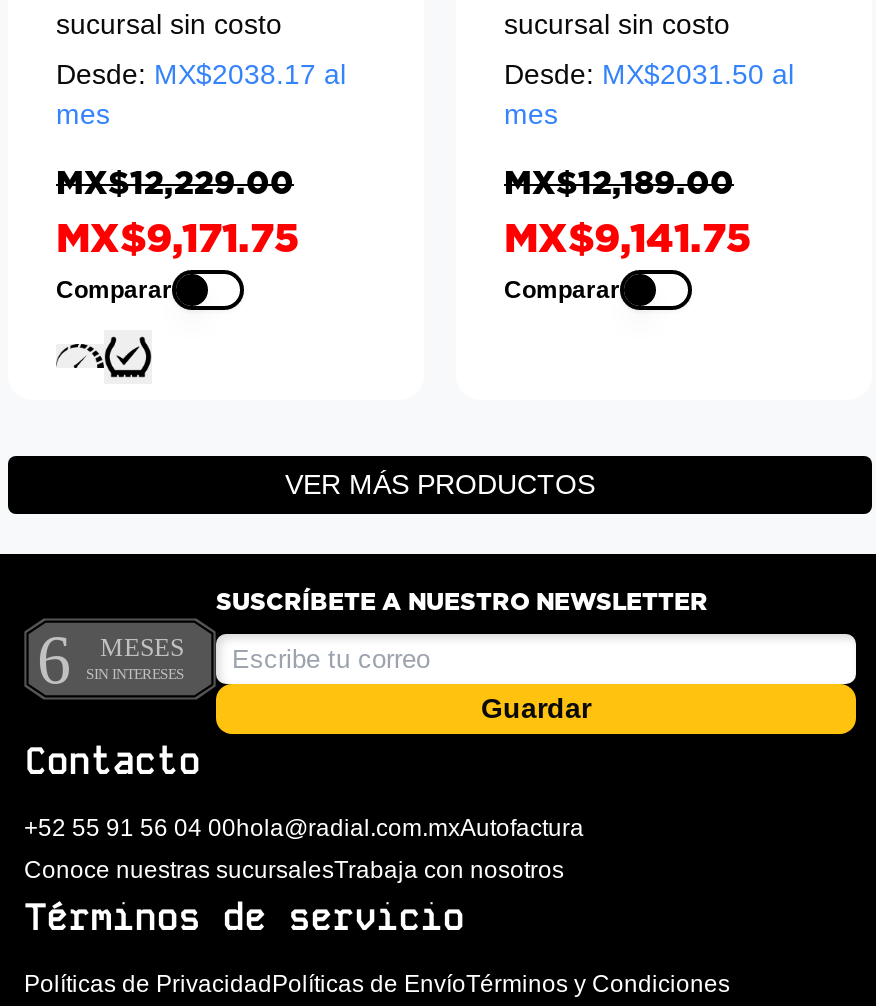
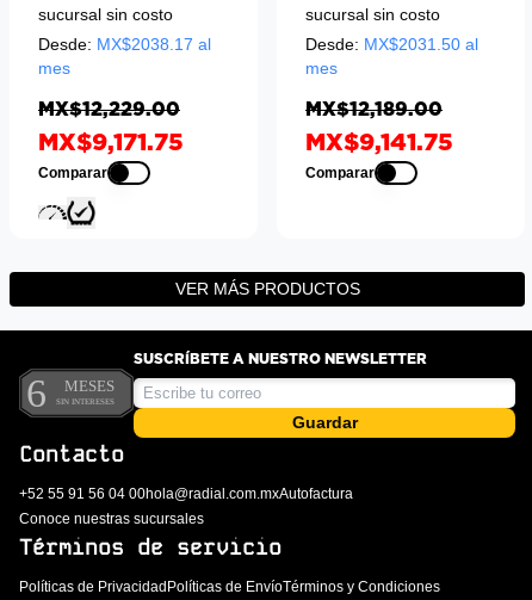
[24,855,564,883] Conoce nuestras sucursalesTrabaja con nosotros -> [19,510,204,527] Conoce nuestras sucursales

